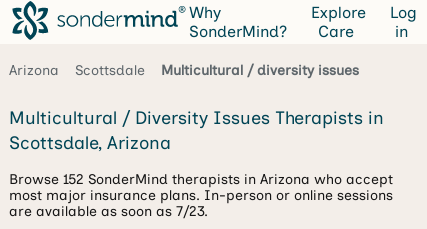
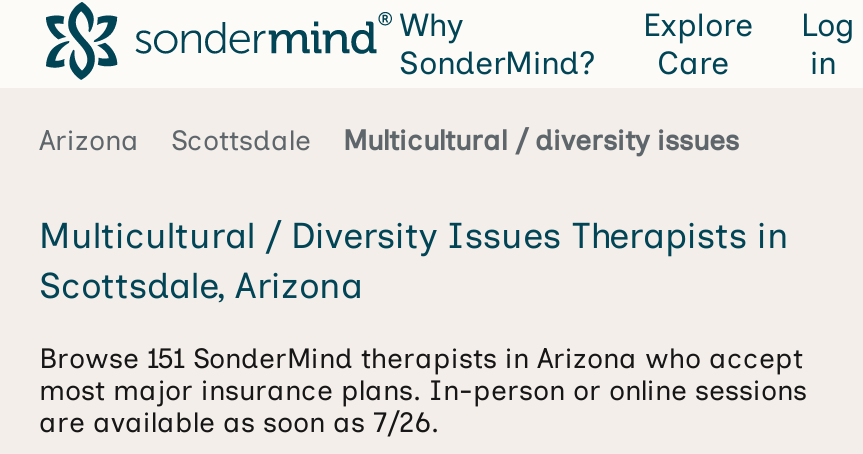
[9,171,393,188] Browse 152 SonderMind therapists in Arizona who accept -> [39,342,803,376] Browse 151 SonderMind therapists in Arizona who accept
[9,203,208,220] are available as soon as 7/23. -> [39,406,439,440] are available as soon as 7/26.

